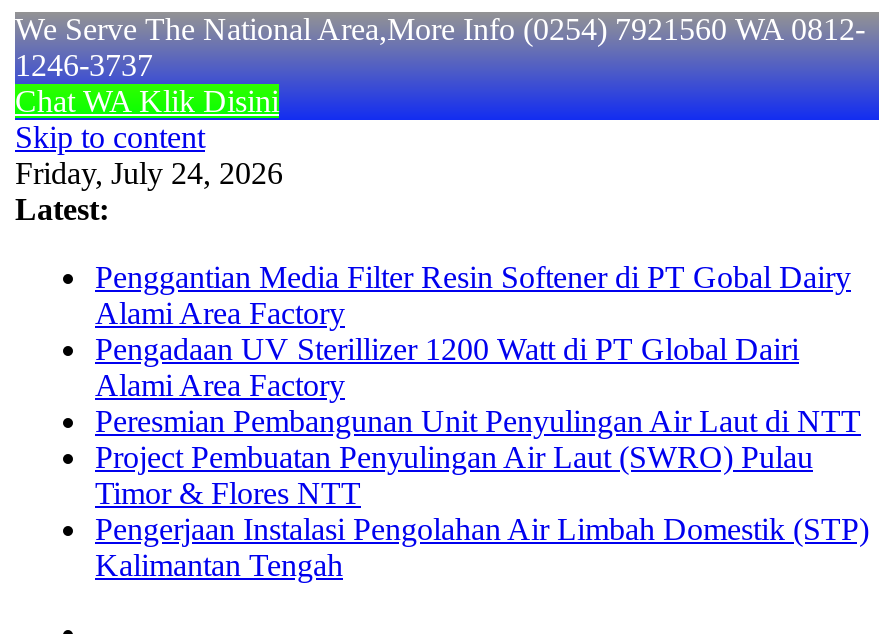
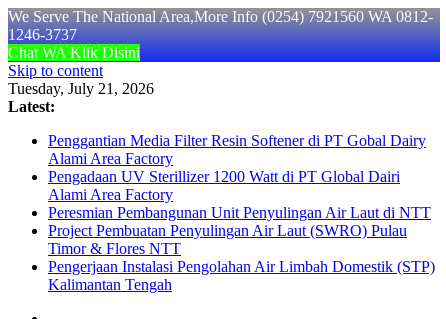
[15,156,283,190] Friday, July 24, 2026 -> [8,80,154,97] Tuesday, July 21, 2026

